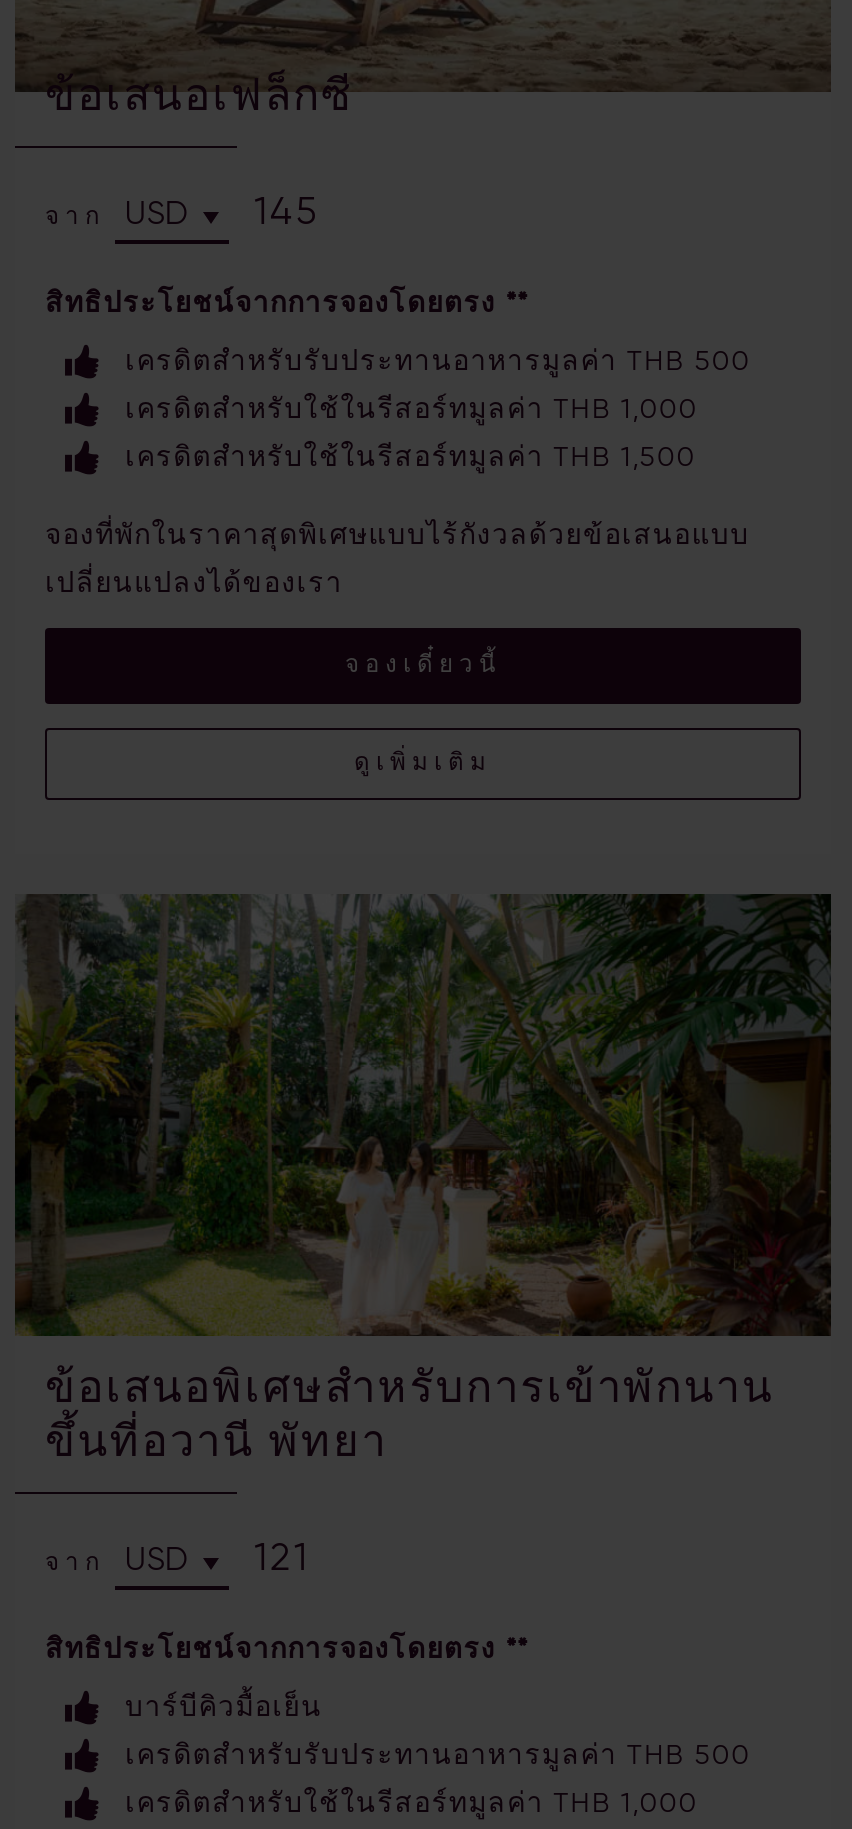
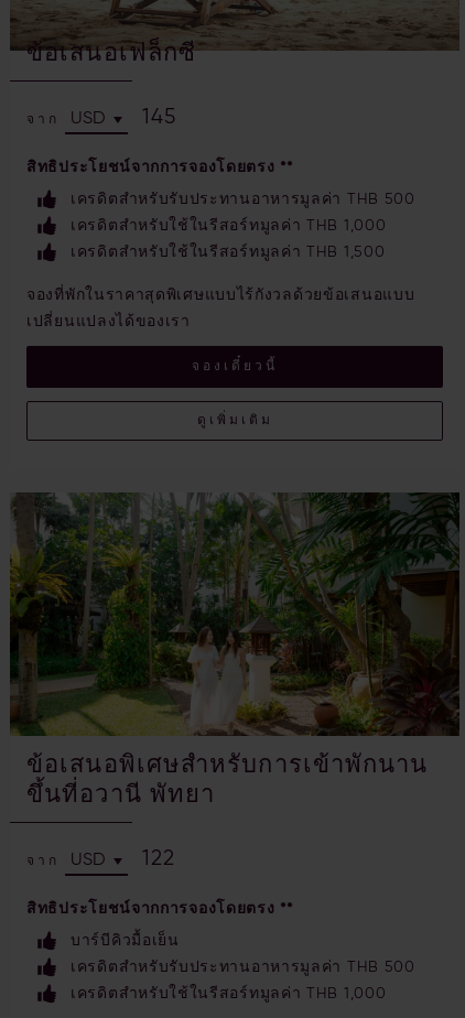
[254,1540,310,1578] 121 -> [142,848,177,869] 122

